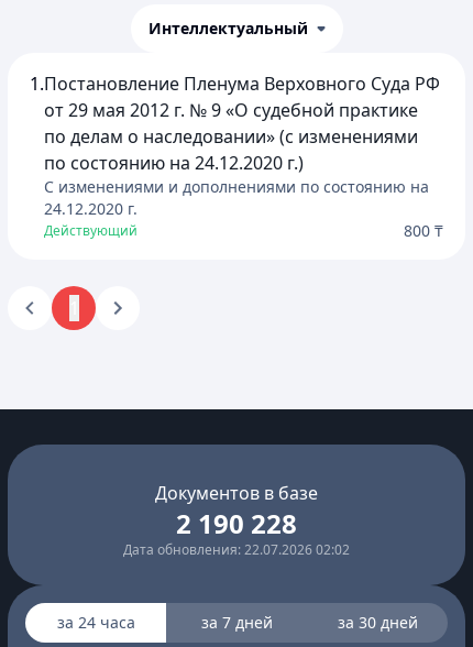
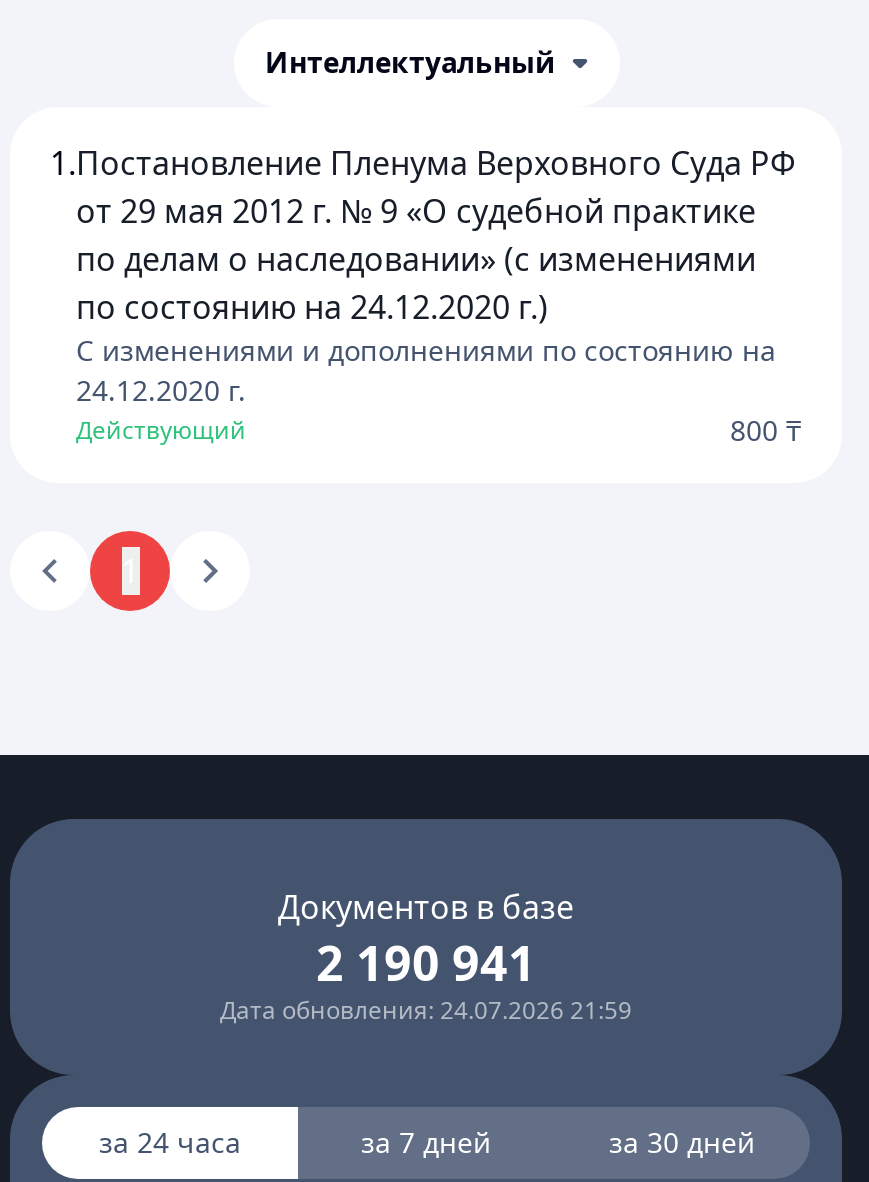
[176,505,297,541] 2 190 228 -> [316,929,536,995] 2 190 941
[123,540,350,559] Дата обновления: 22.07.2026 02:02 -> [220,993,632,1027] Дата обновления: 24.07.2026 21:59

